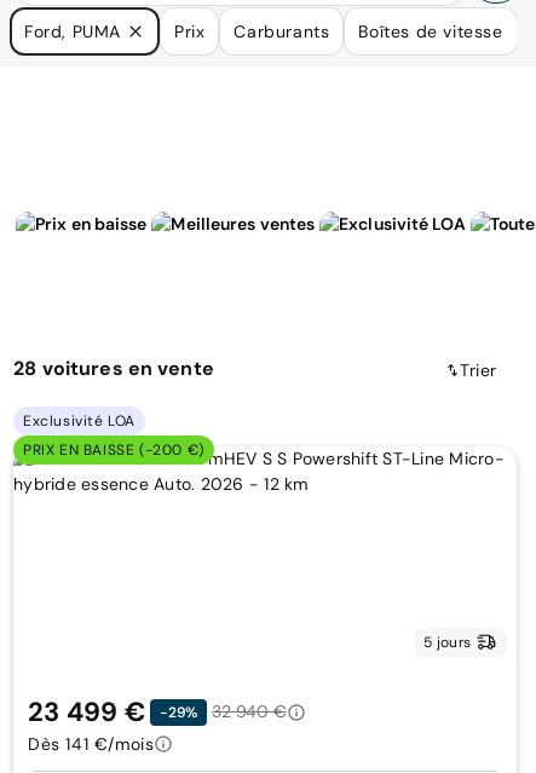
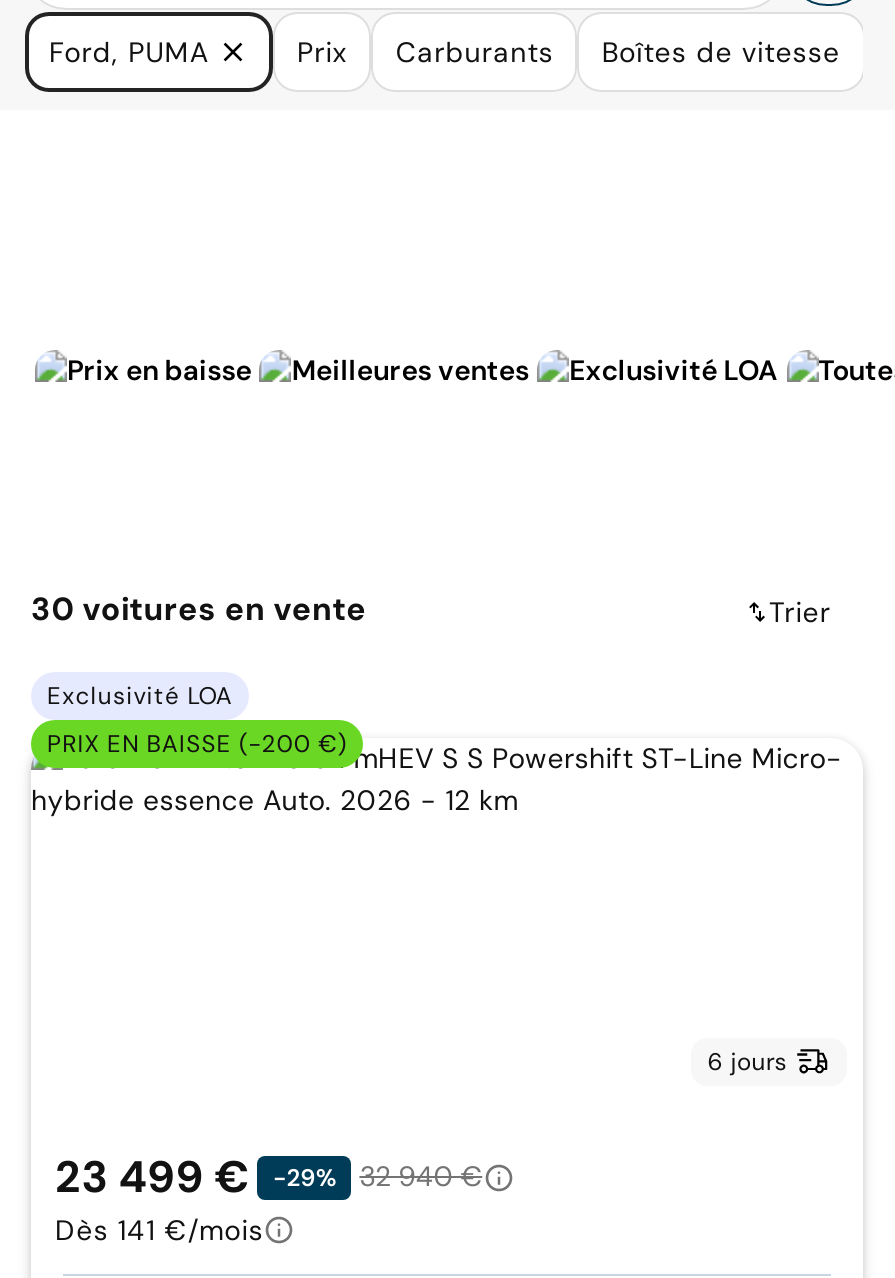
[13,356,214,381] 28 voitures en vente -> [31,589,367,631] 30 voitures en vente
[424,632,471,652] 5 jours -> [707,1046,787,1078] 6 jours

